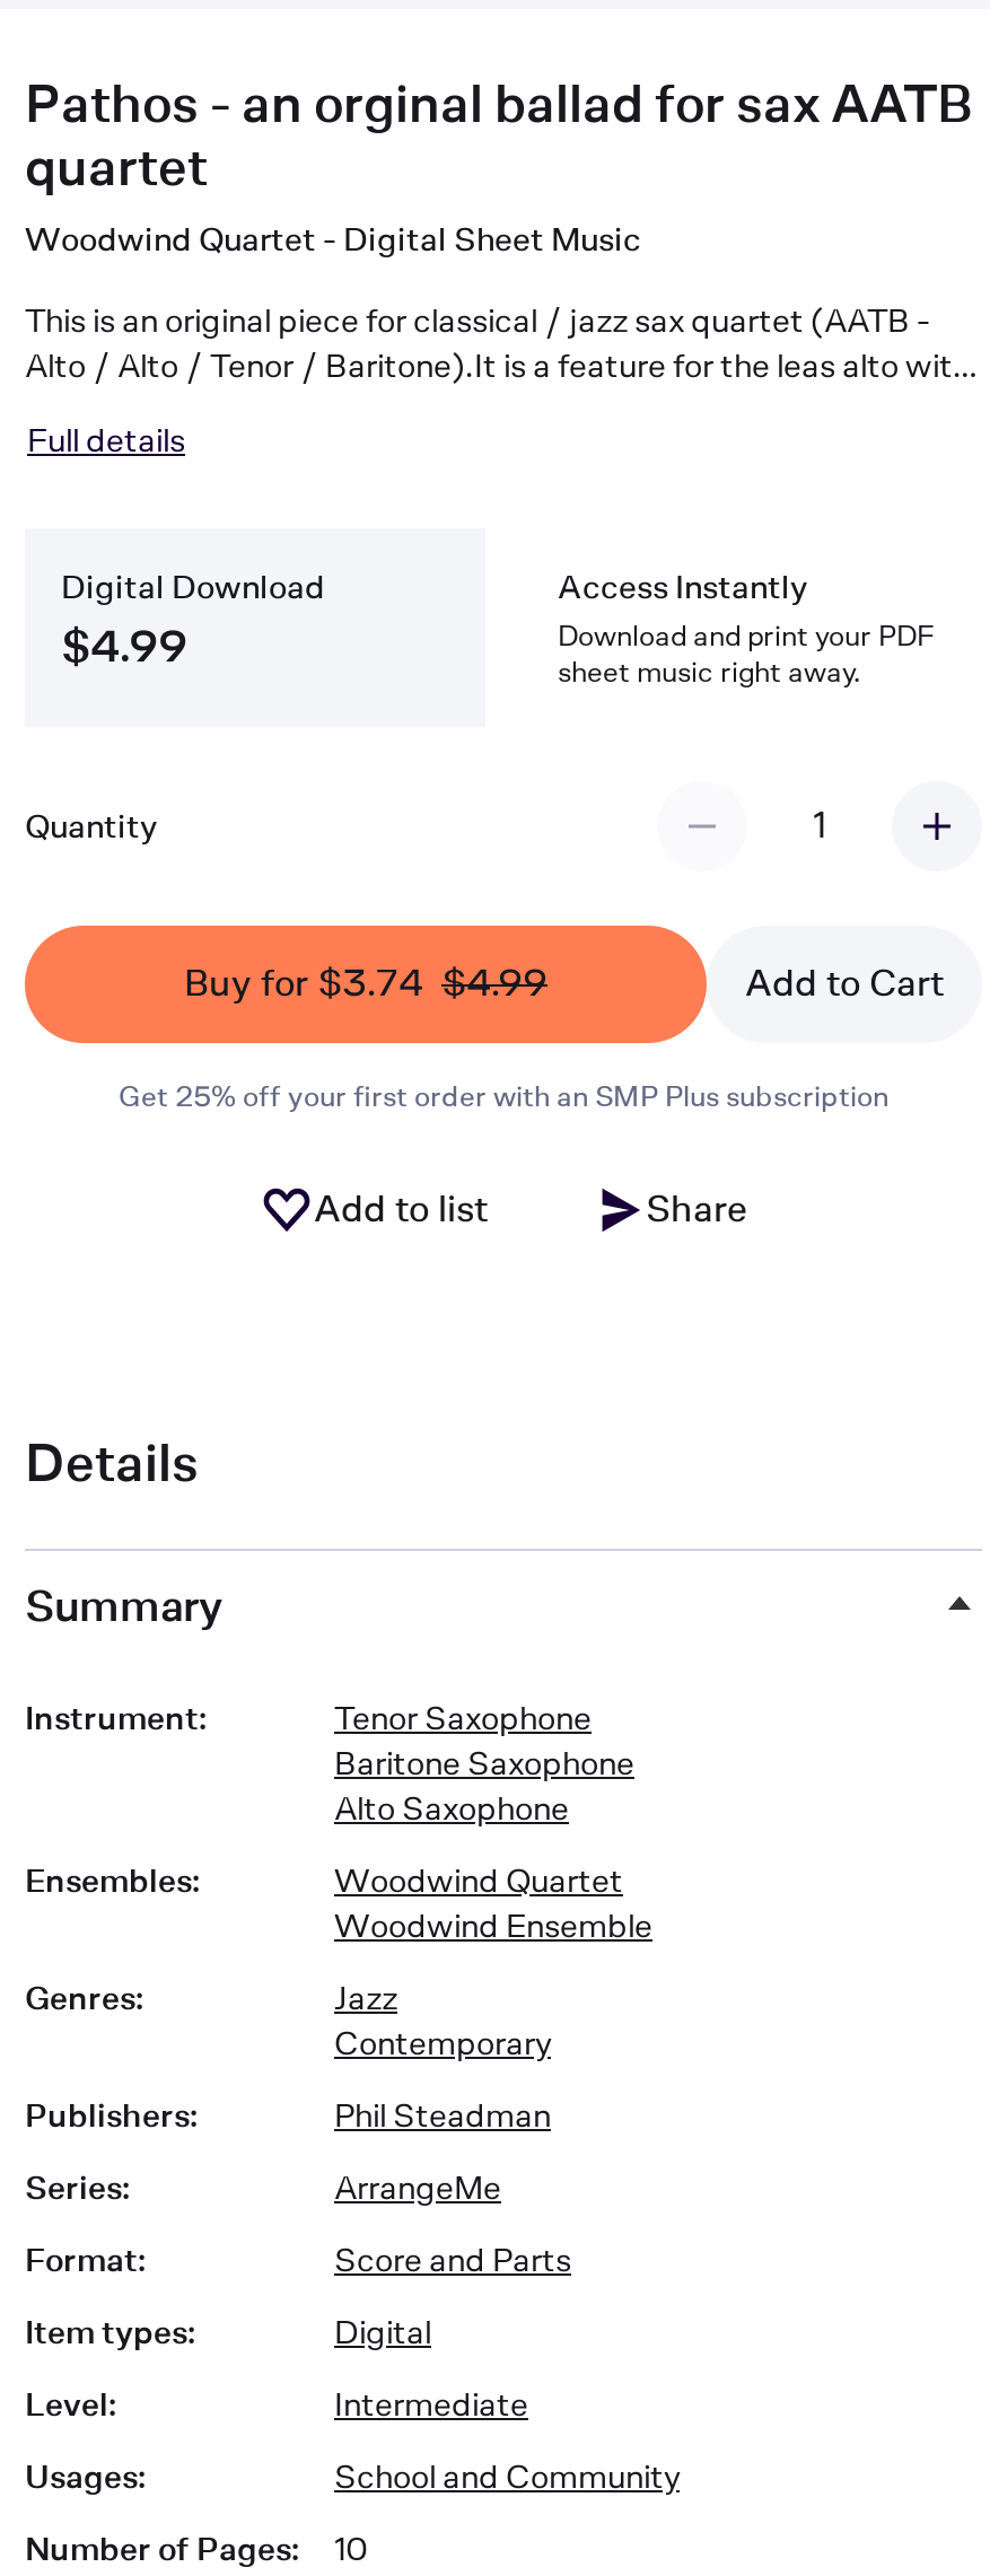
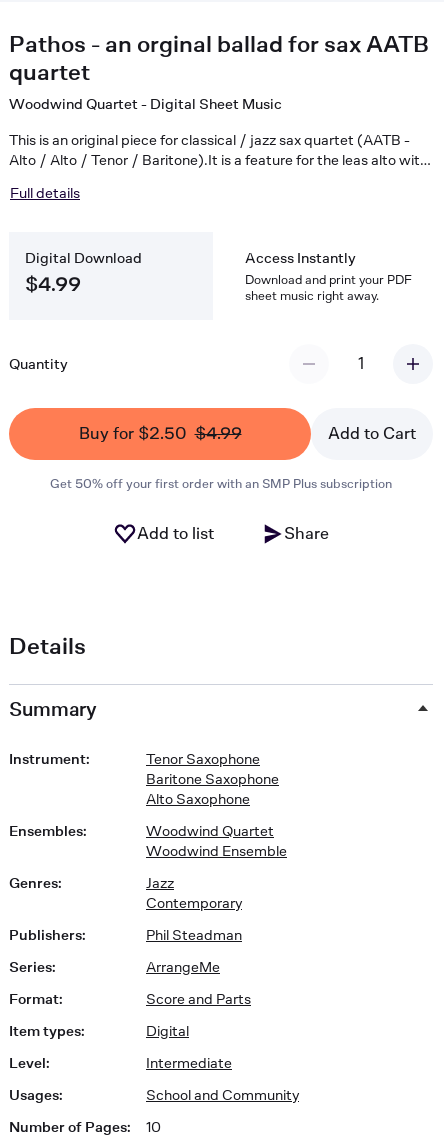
[184,962,547,1005] Buy for $3.74 $4.99 -> [78,424,241,443] Buy for $2.50 $4.99
[119,1079,888,1113] Get 25% off your first order with an SMP Plus subscription -> [50,476,392,491] Get 50% off your first order with an SMP Plus subscription

